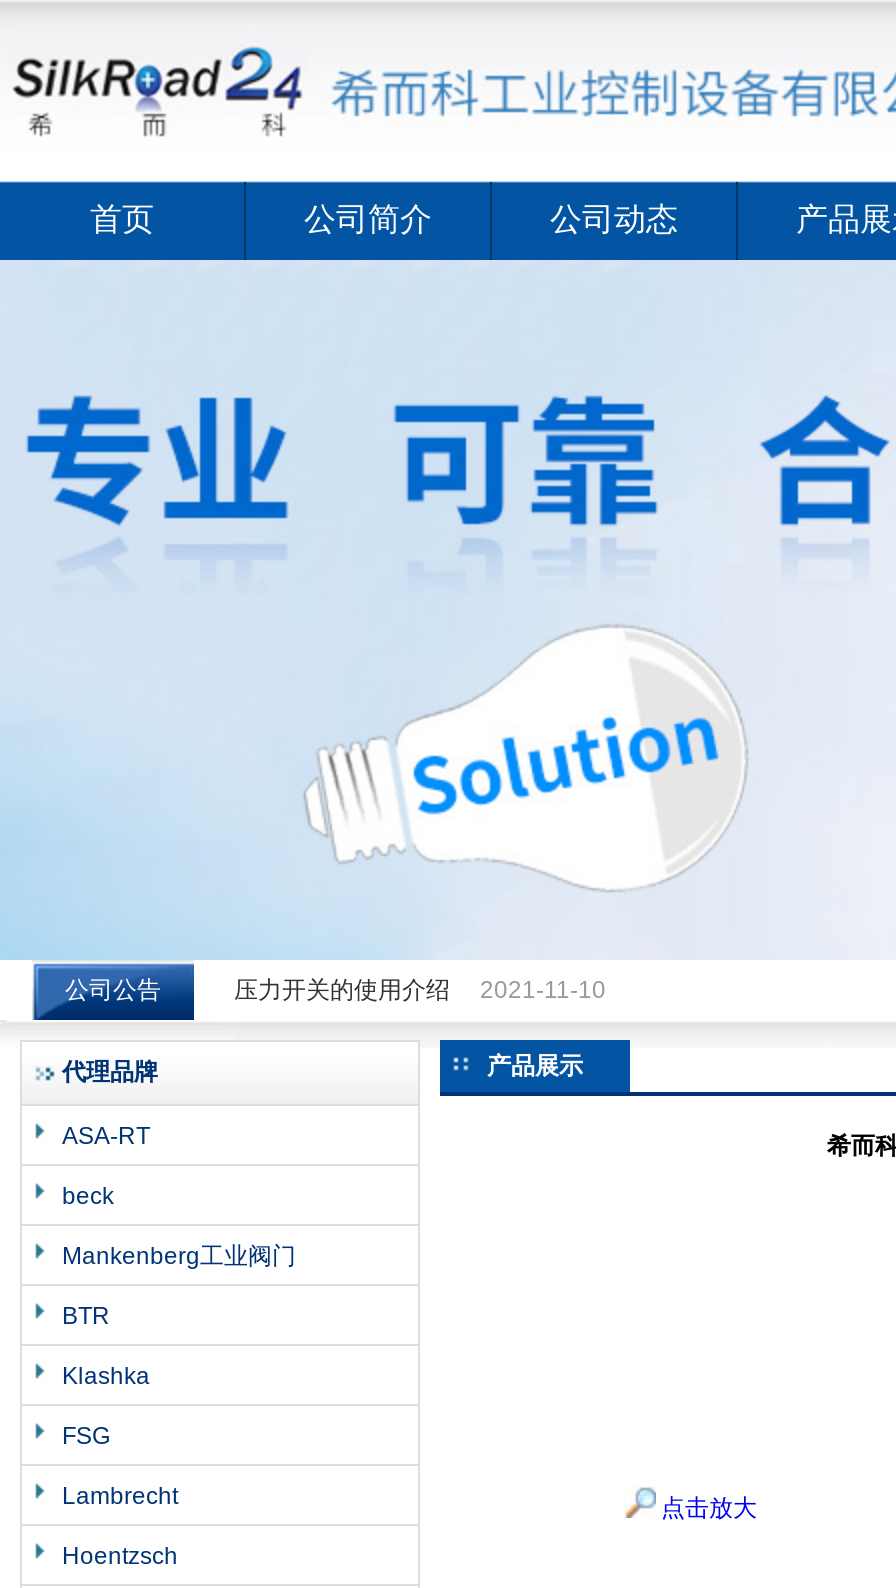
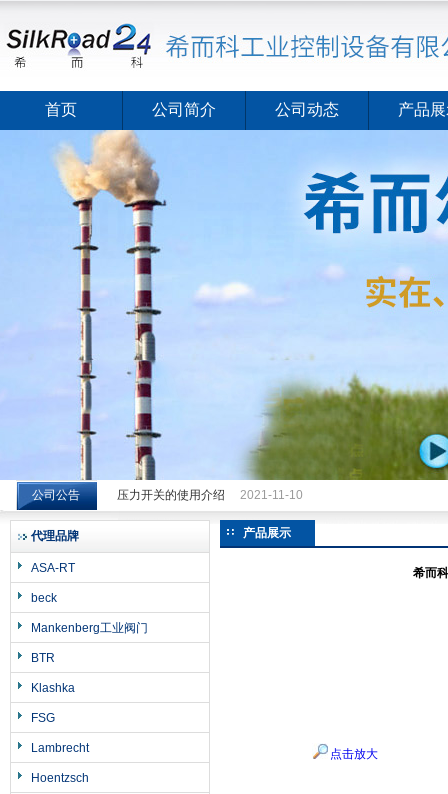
[6,260,890,960] [image] -> [3,130,445,481] [image]

